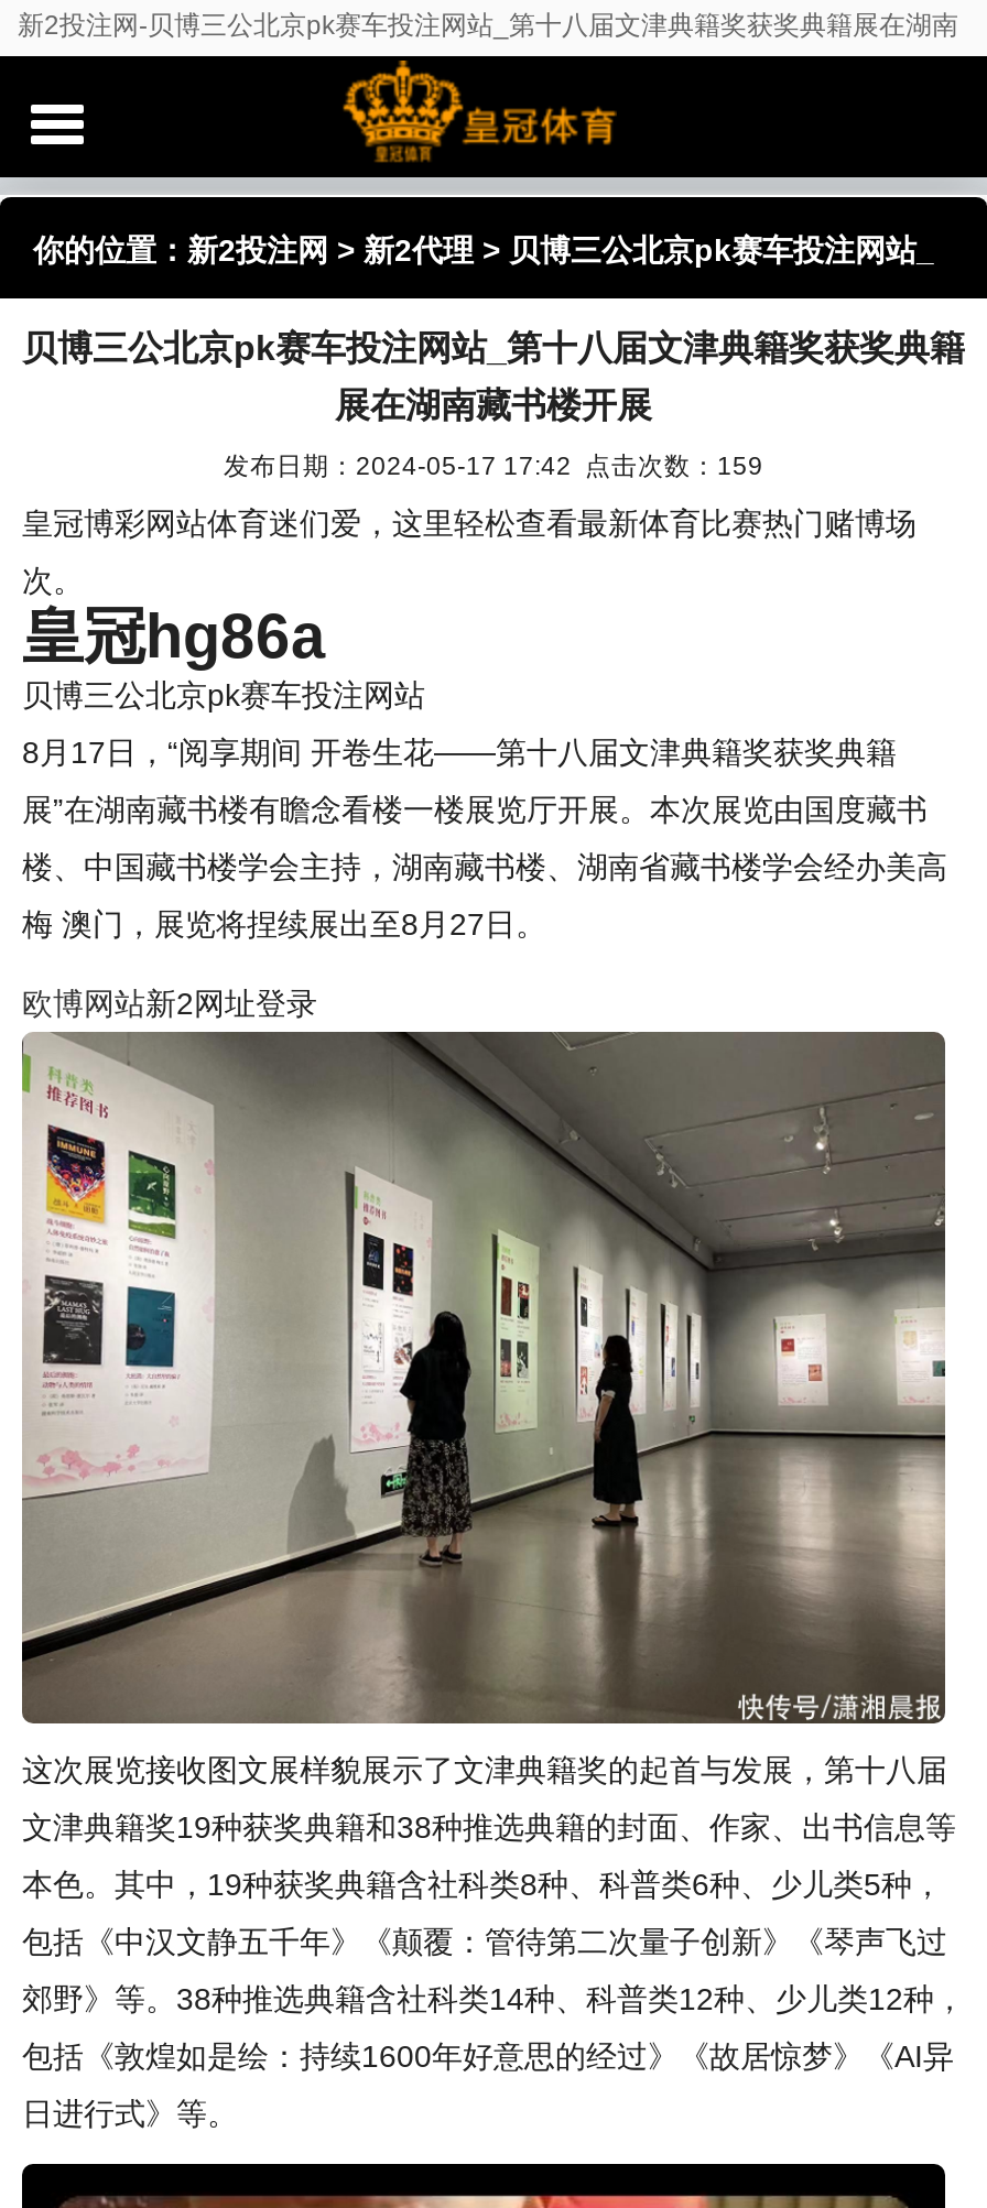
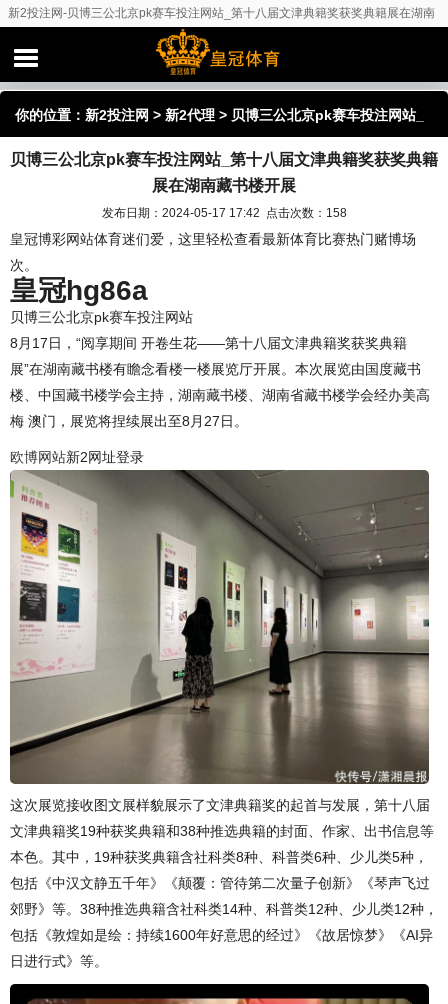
[224,450,763,479] 发布日期：2024-05-17 17:42 点击次数：159 -> [101,206,346,219] 发布日期：2024-05-17 17:42 点击次数：158

